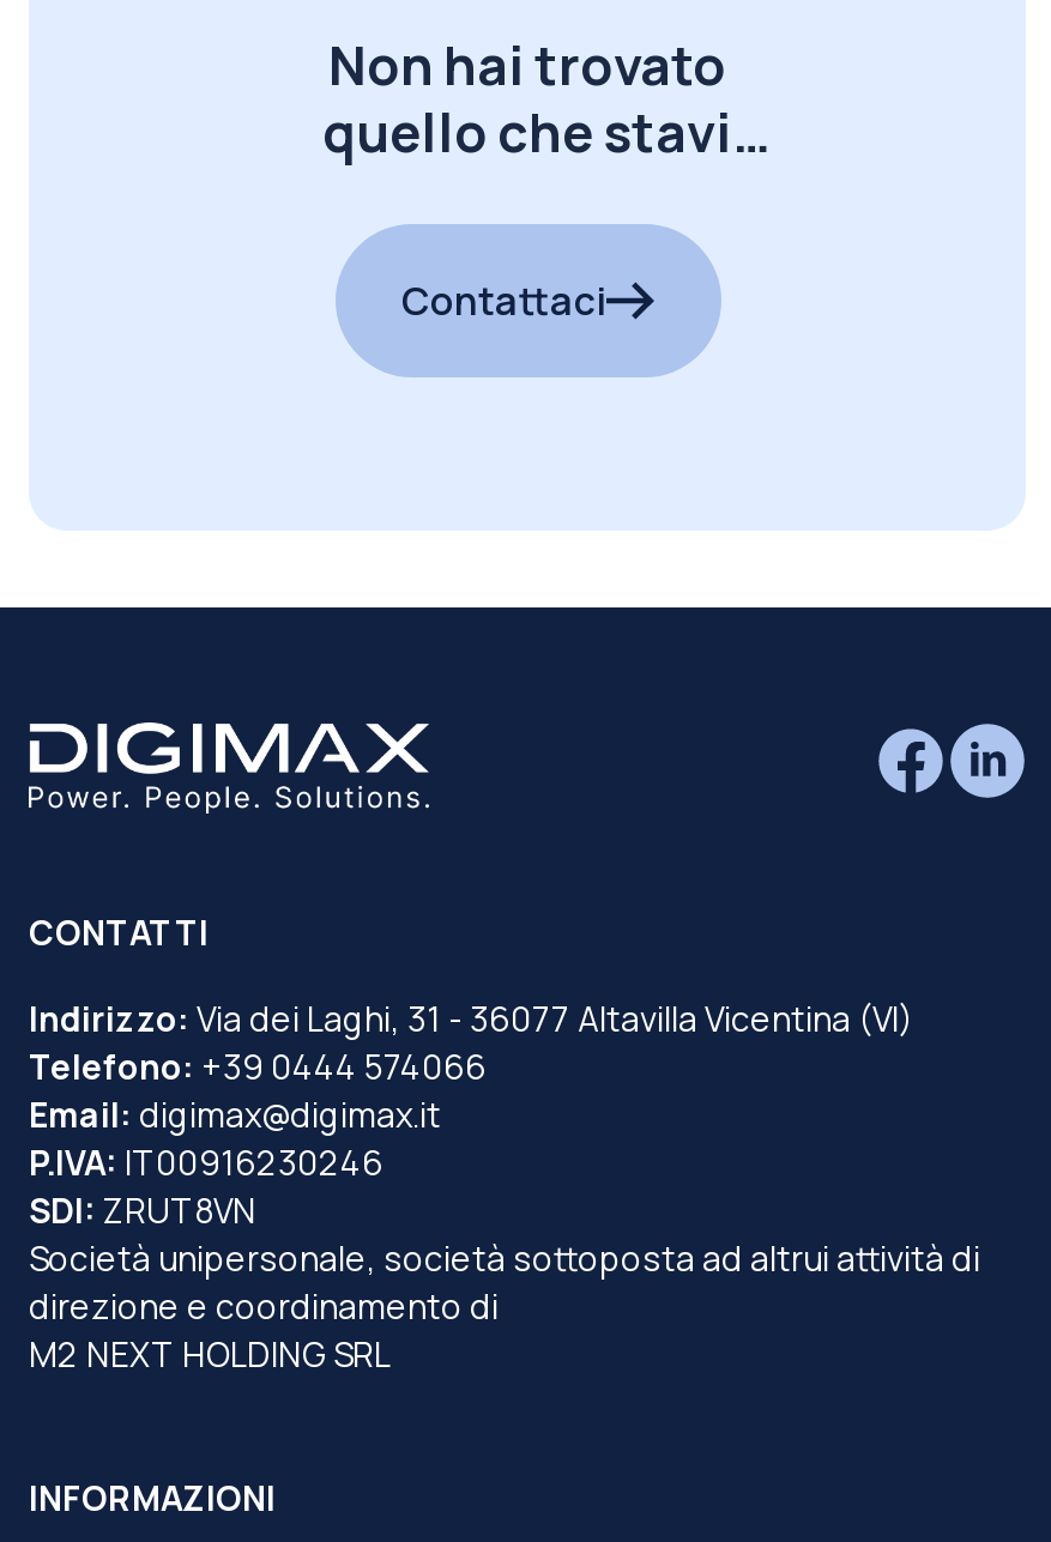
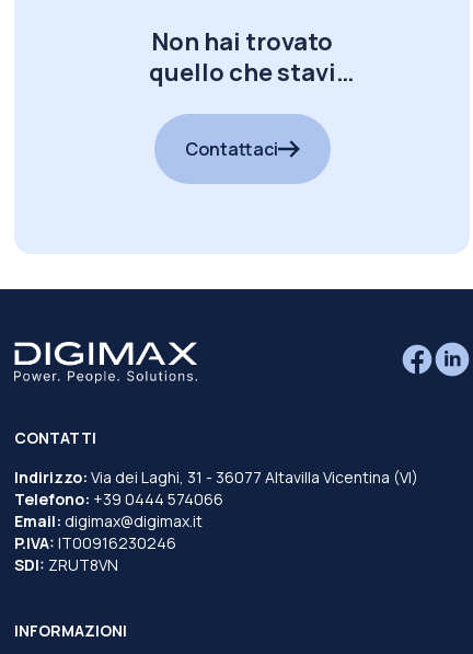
[29,1235,980,1376] Società unipersonale, società sottoposta ad altrui attività di | direzione e coordinamento di | M2 NEXT HOLDING SRL -> none

